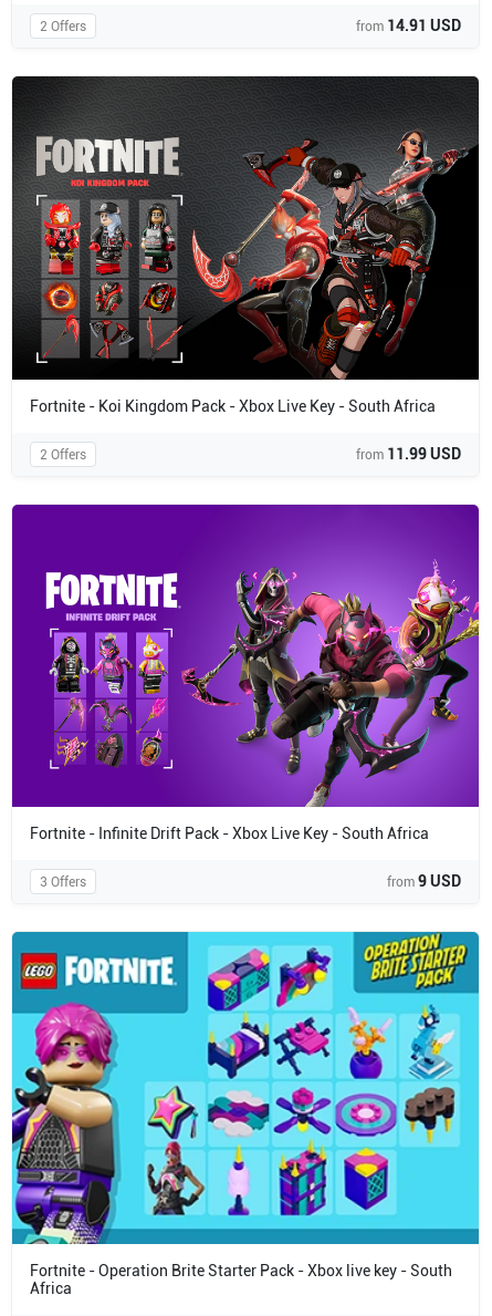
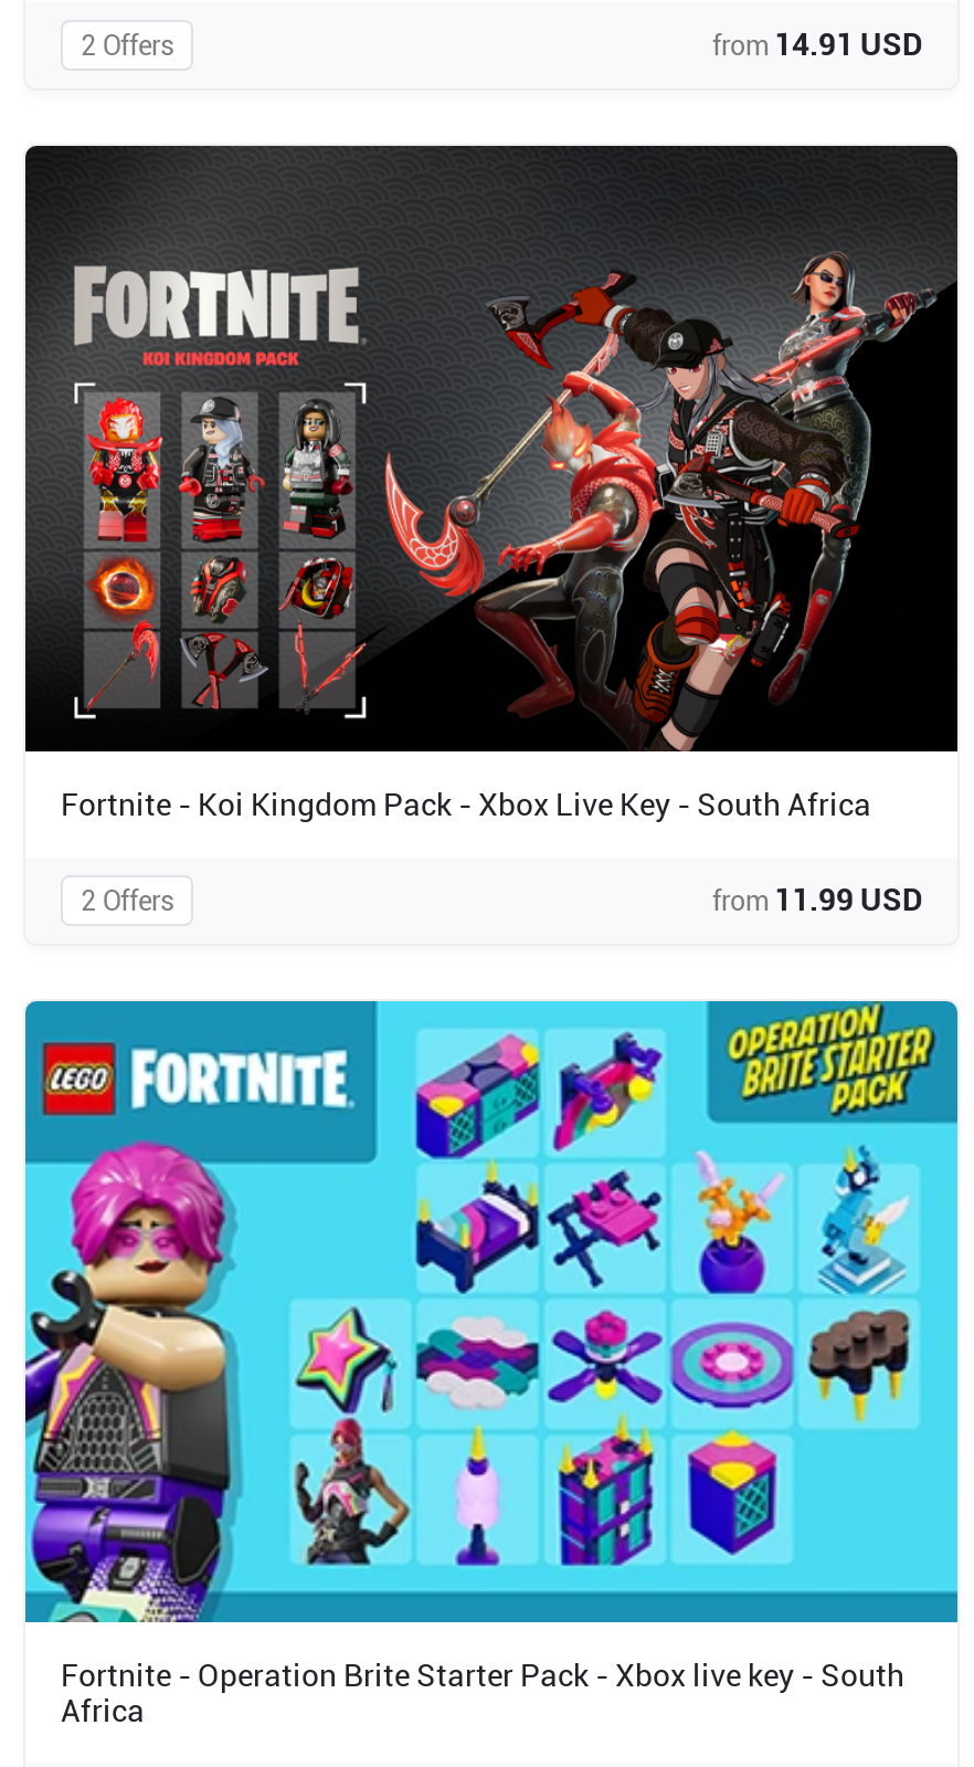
[11,504,480,890] [image] | Fortnite - Infinite Drift Pack - Xbox Live Key - South Africa | 3 Offers | from 9 USD -> none

